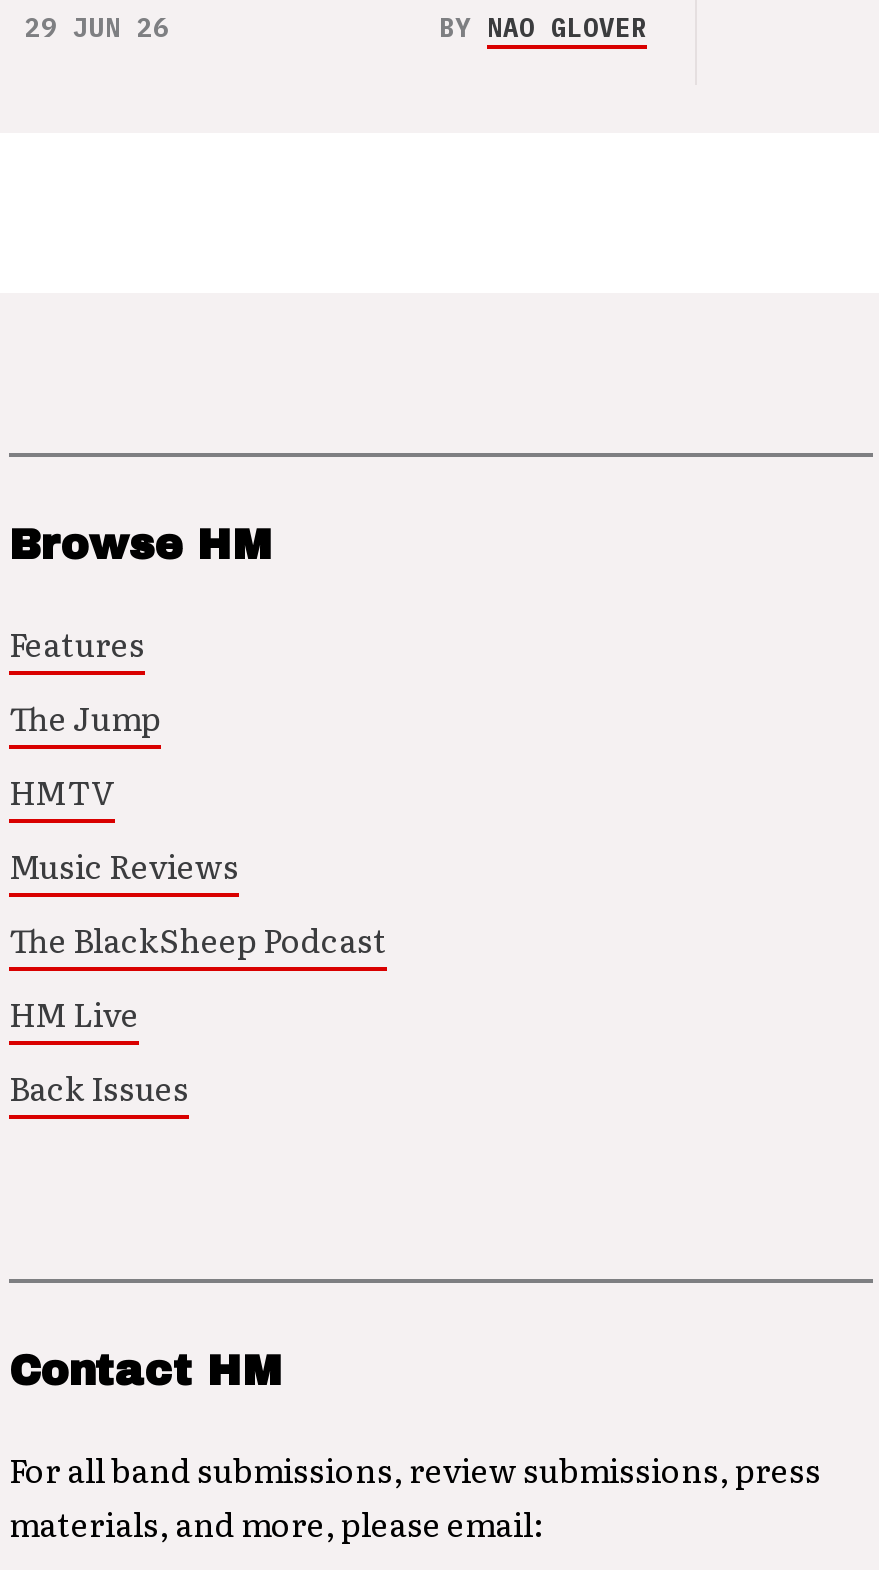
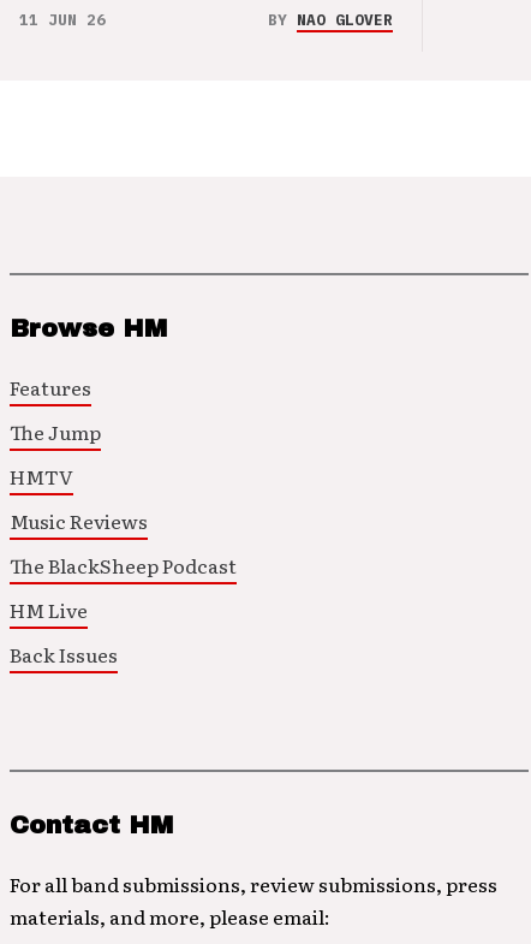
[25,11,169,45] 29 JUN 26 -> [19,10,106,30] 11 JUN 26

